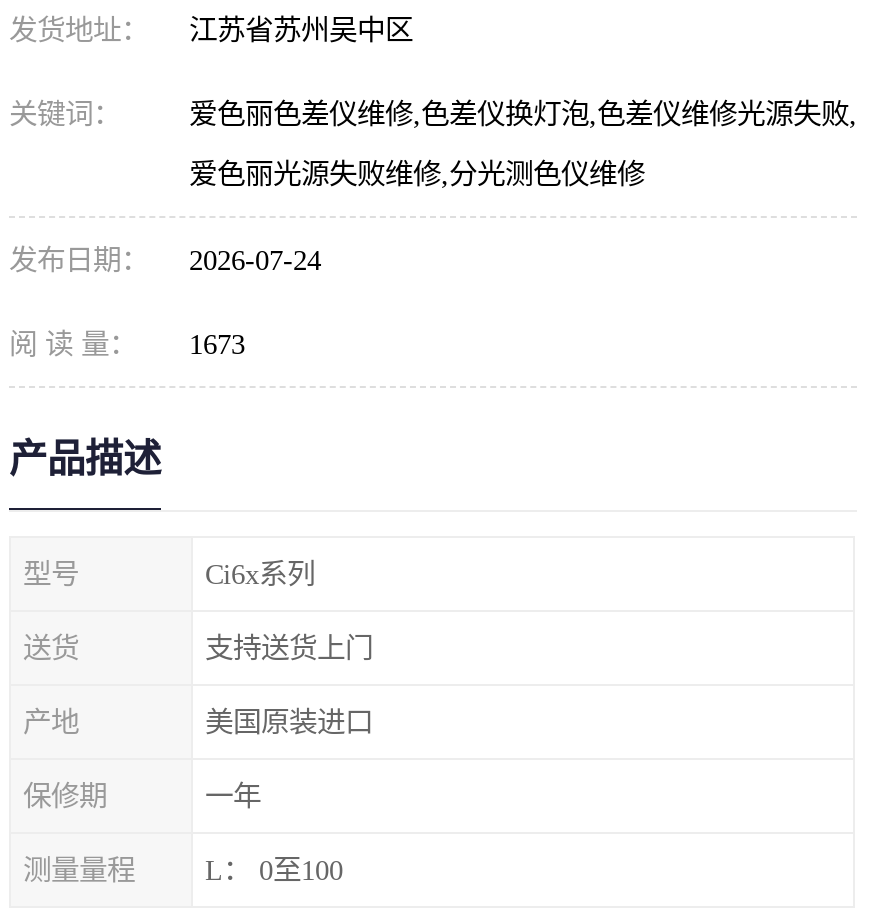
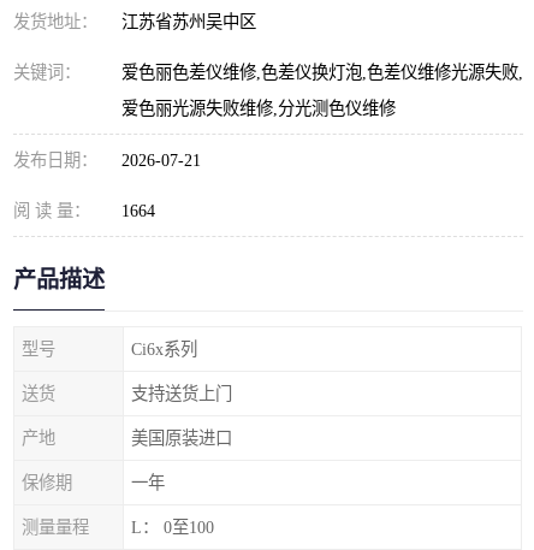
[9,244,321,276] 发布日期： 2026-07-24 -> [13,150,201,170] 发布日期： 2026-07-21
[9,328,245,360] 阅 读 量： 1673 -> [13,201,155,220] 阅 读 量： 1664

